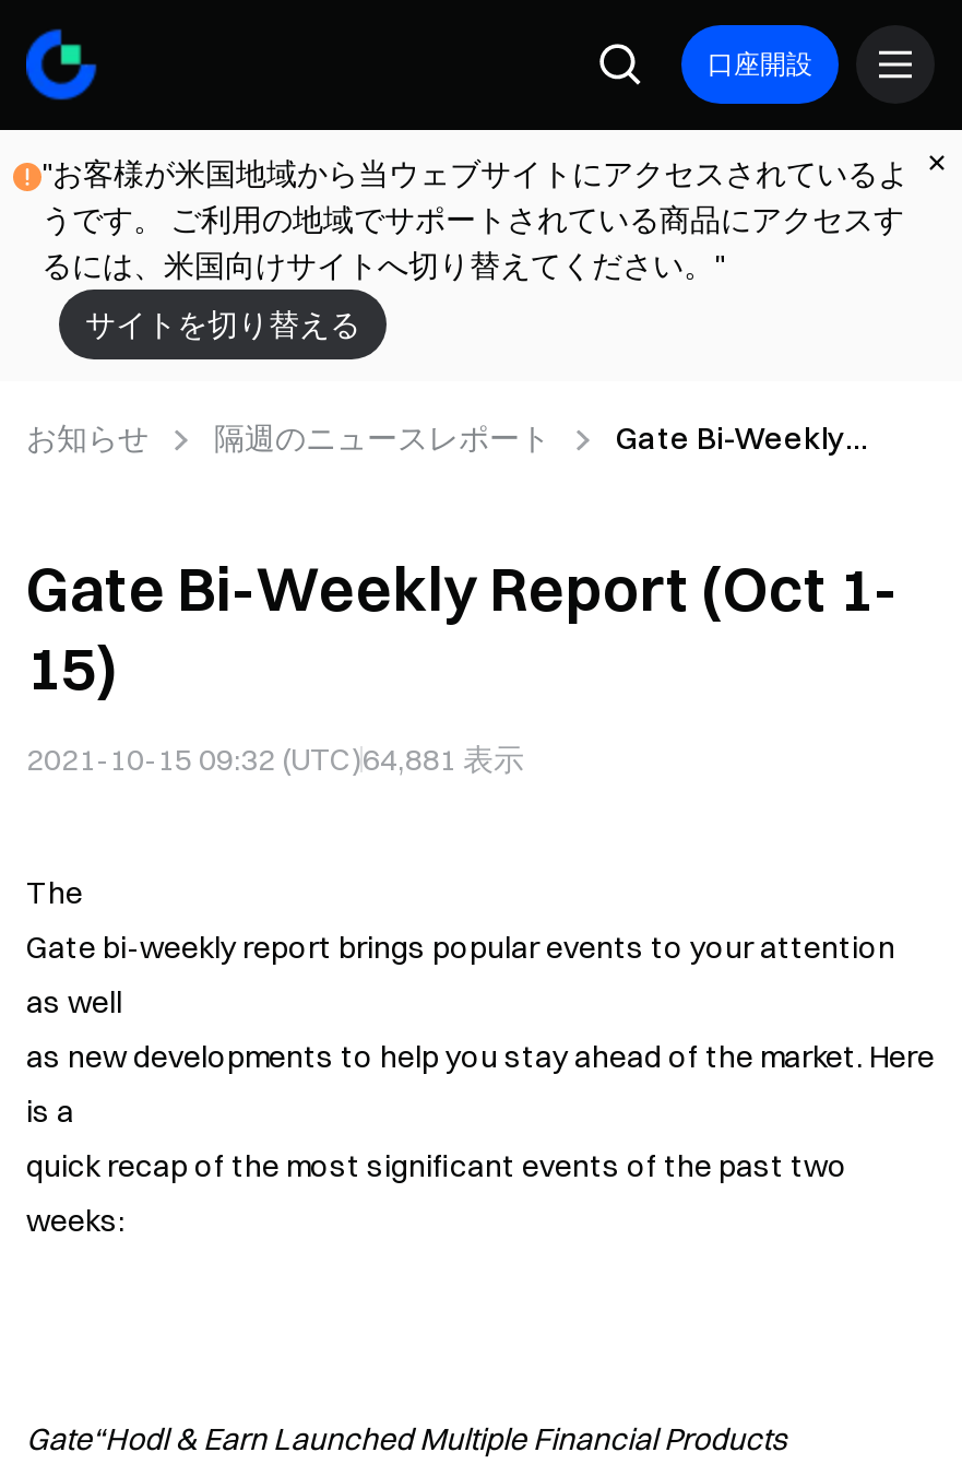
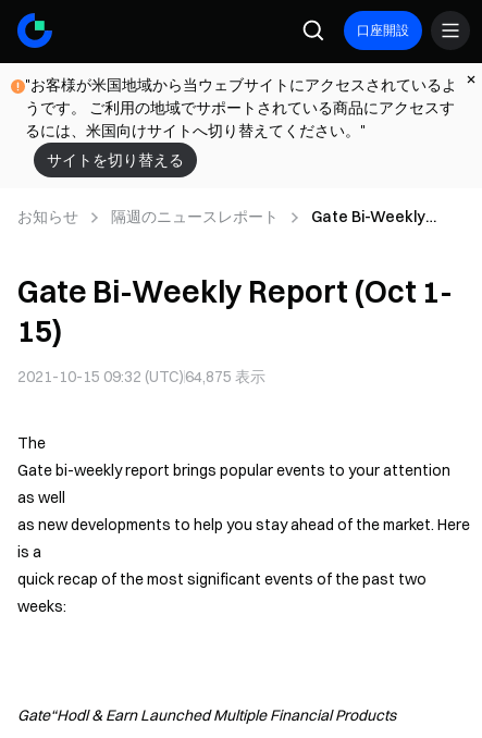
[26,740,524,779] 2021-10-15 09:32 (UTC)64,881表示 -> [17,367,265,386] 2021-10-15 09:32 (UTC)64,875表示

